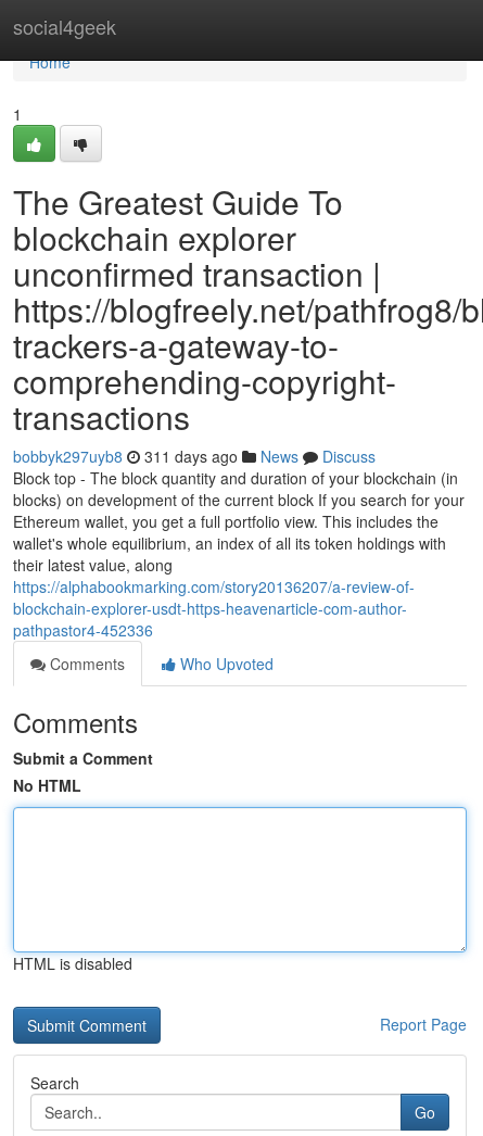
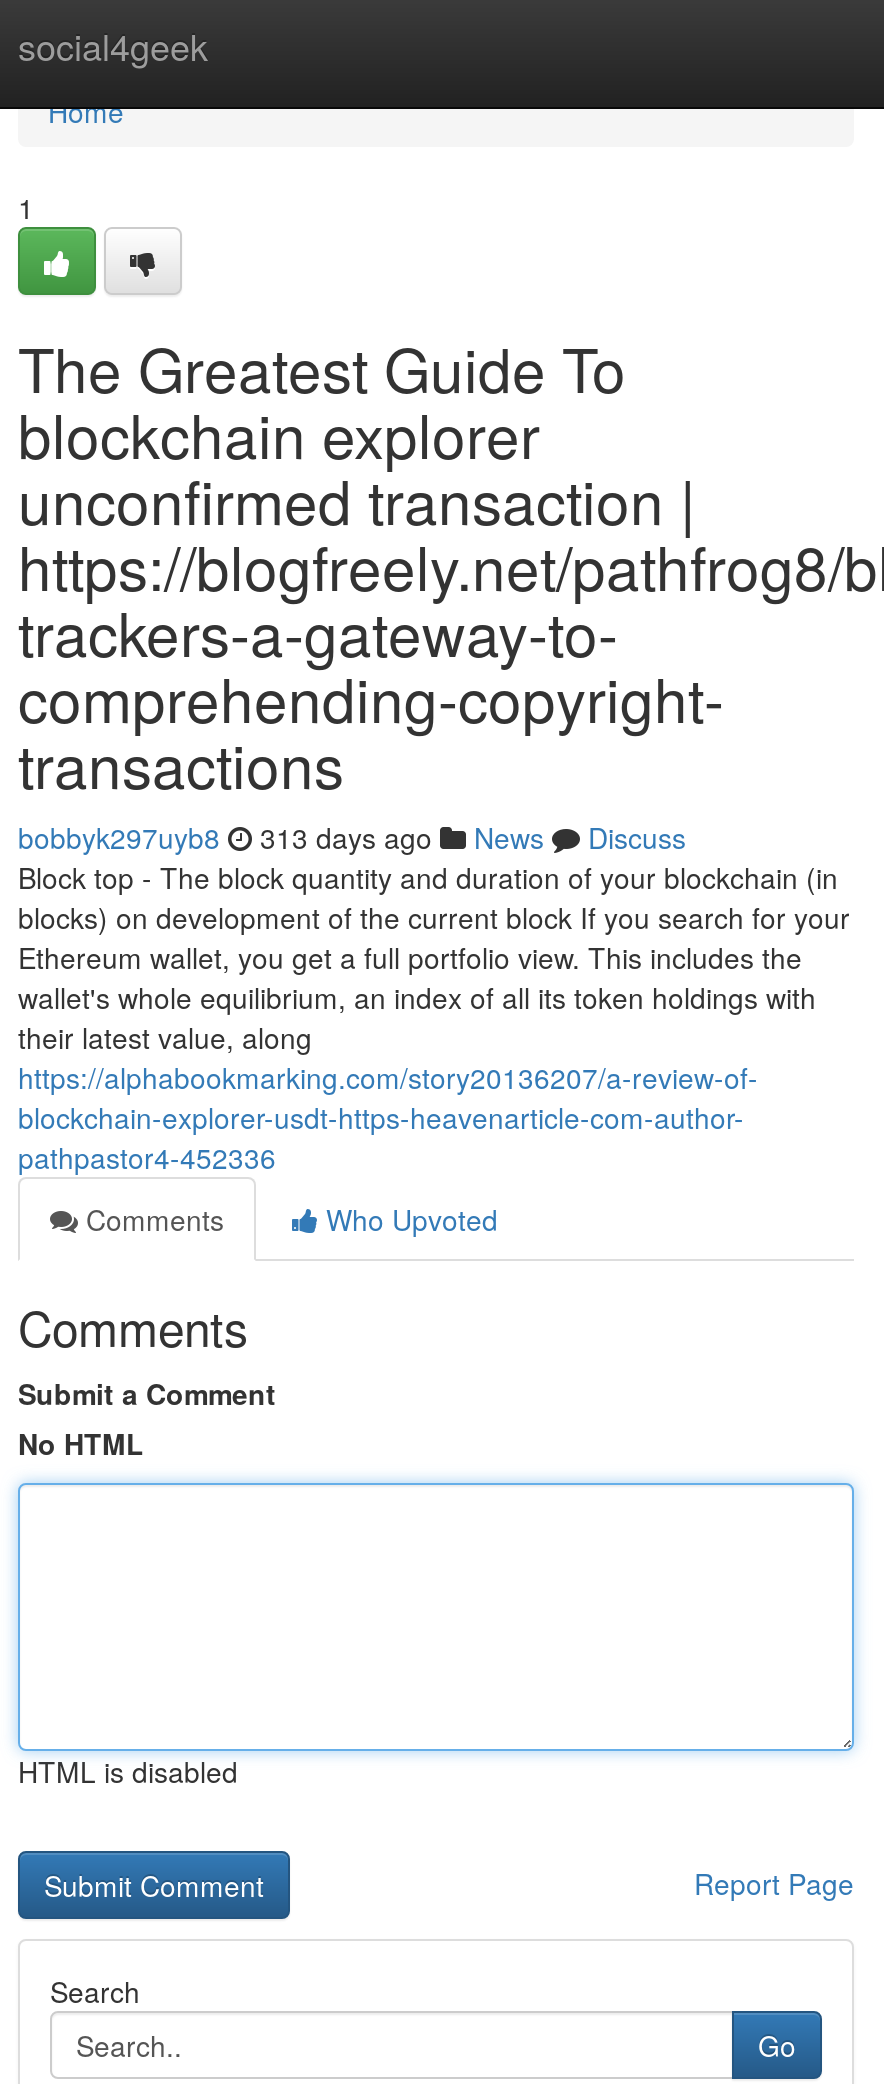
[13,445,376,467] bobbyk297uyb8 311 days ago News Discuss -> [18,817,686,857] bobbyk297uyb8 313 days ago News Discuss

